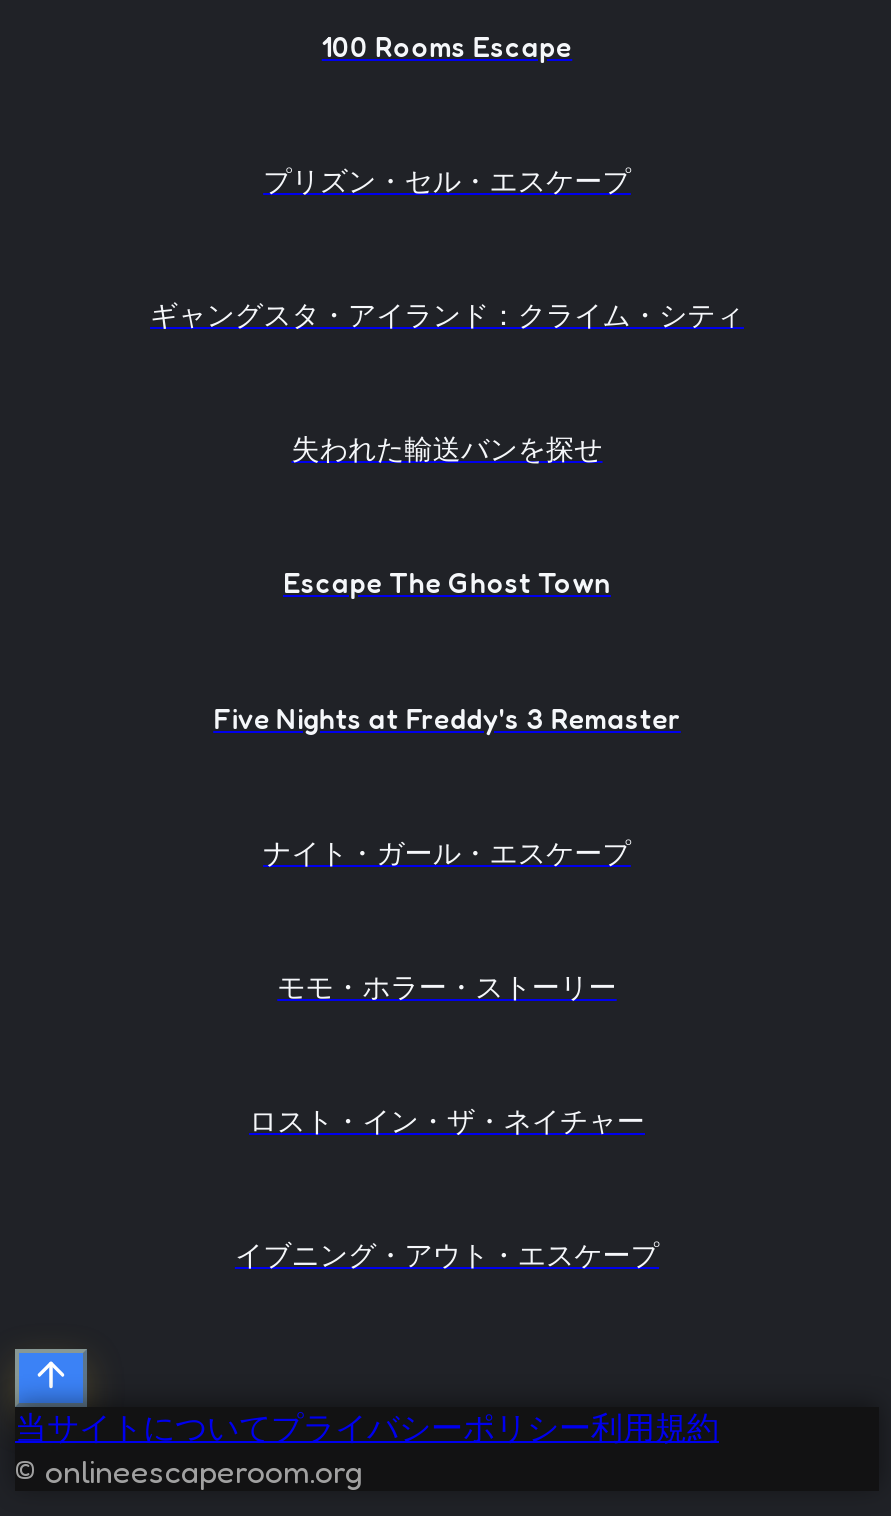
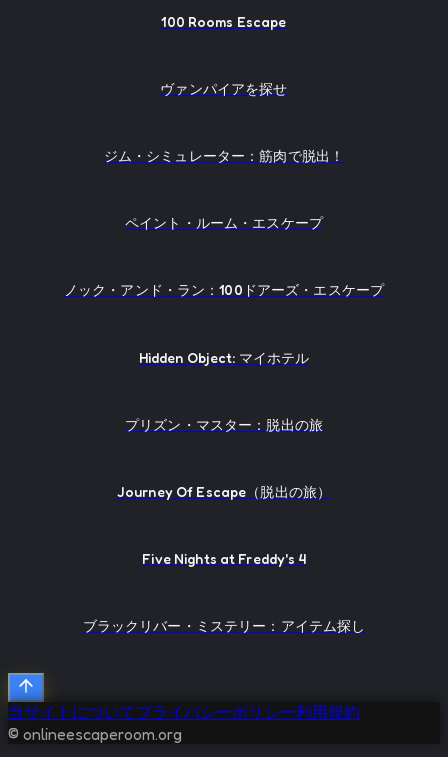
[263,163,631,197] プリズン・セル・エスケープ -> [160,80,288,97] ヴァンパイアを探せ
[150,297,744,331] ギャングスタ・アイランド：クライム・シティ -> [104,147,344,164] ジム・シミュレーター：筋肉で脱出！
[291,431,603,465] 失われた輸送バンを探せ -> [125,214,323,231] ペイント・ルーム・エスケープ
[283,566,611,600] Escape The Ghost Town -> [64,281,384,298] ノック・アンド・ラン：100ドアーズ・エスケープ
[213,700,681,734] Five Nights at Freddy's 3 Remaster -> [139,348,309,365] Hidden Object: マイホテル
[263,834,631,868] ナイト・ガール・エスケープ -> [125,416,323,433] プリズン・マスター：脱出の旅
[277,969,617,1003] モモ・ホラー・ストーリー -> [117,483,331,500] Journey Of Escape（脱出の旅）
[249,1103,645,1137] ロスト・イン・ザ・ネイチャー -> [142,550,306,567] Five Nights at Freddy's 4
[235,1237,659,1271] イブニング・アウト・エスケープ -> [83,617,365,634] ブラックリバー・ミステリー：アイテム探し

